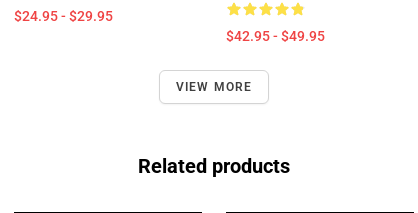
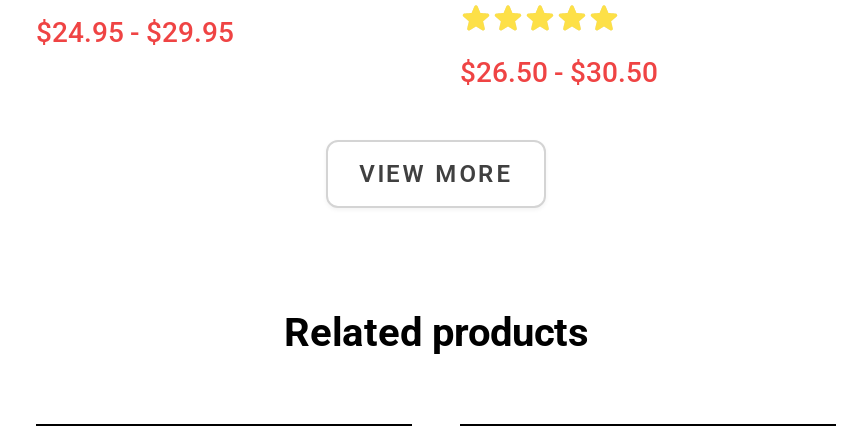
[226,28,325,44] $42.95 - $49.95 -> [460,56,658,88] $26.50 - $30.50

